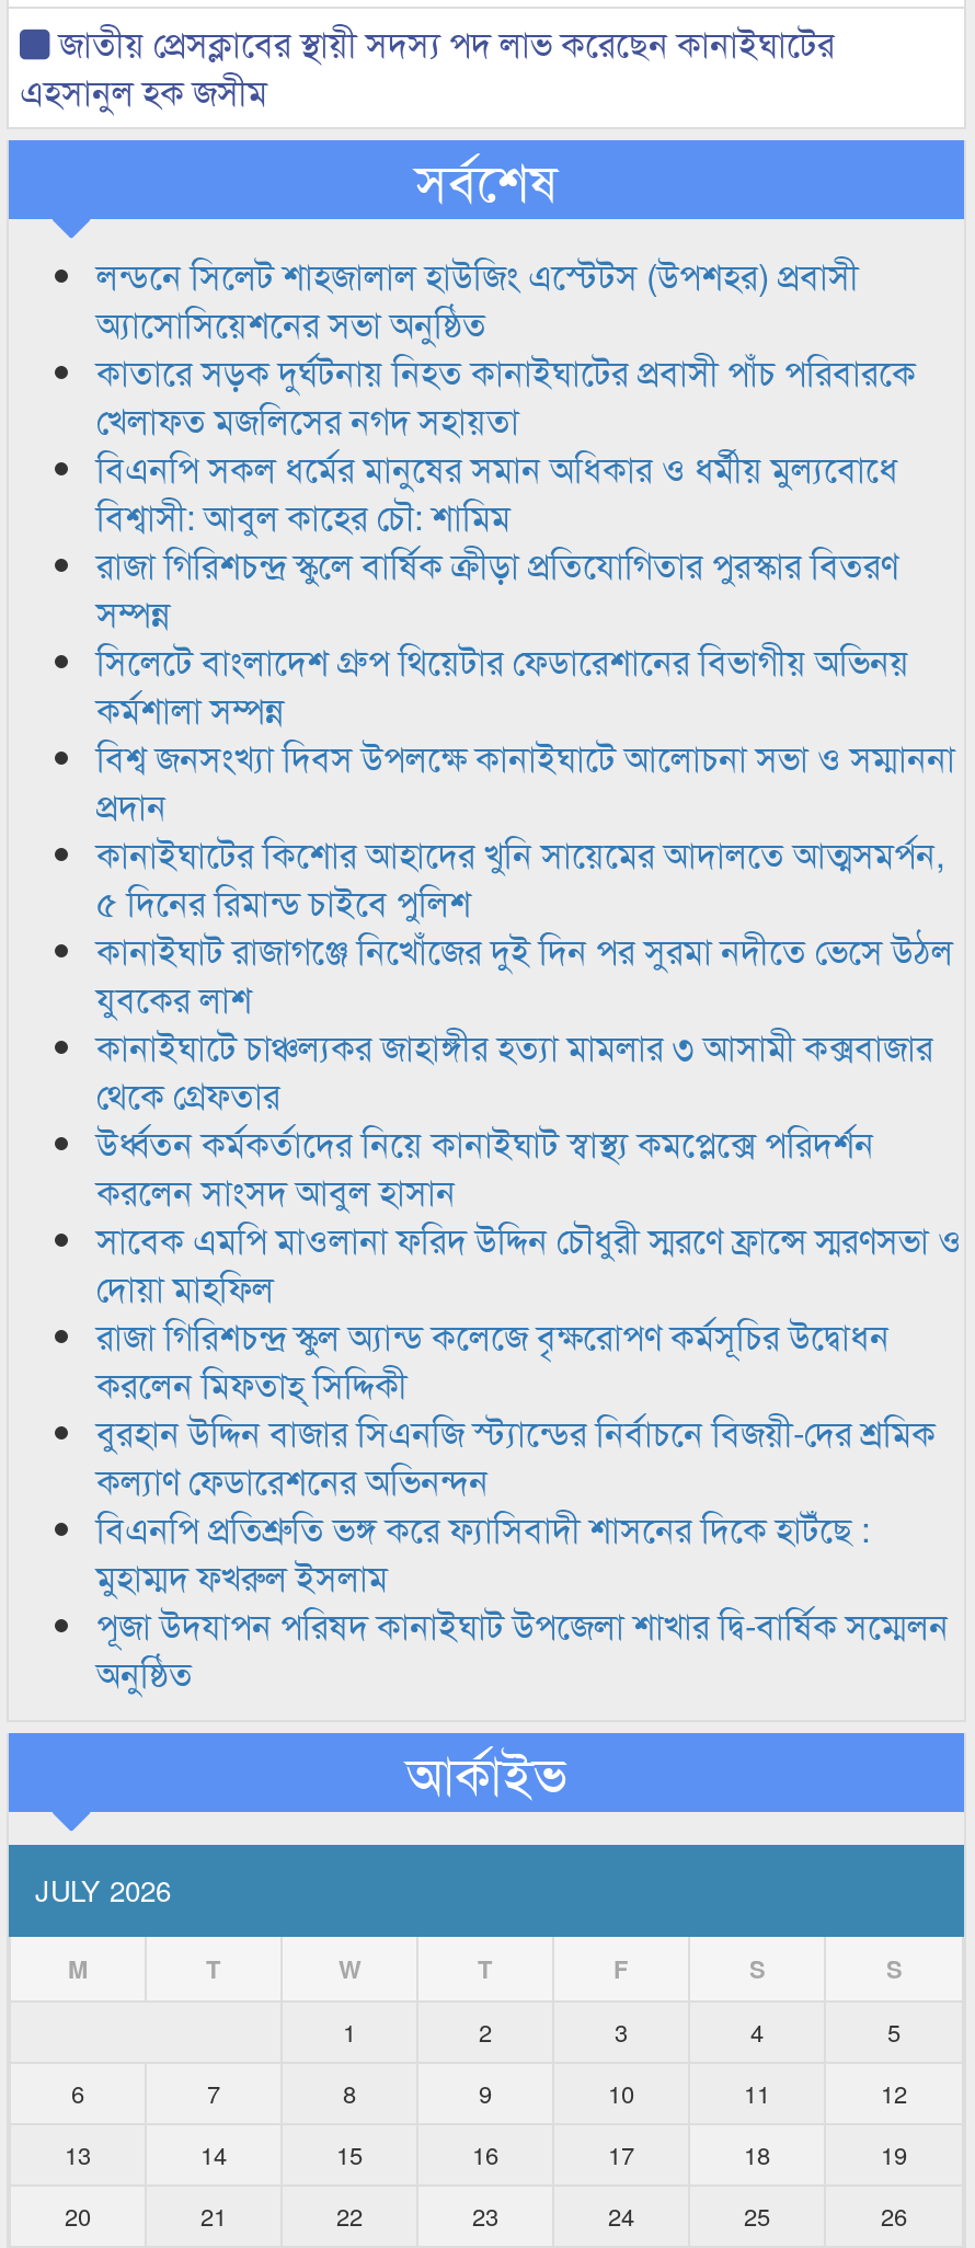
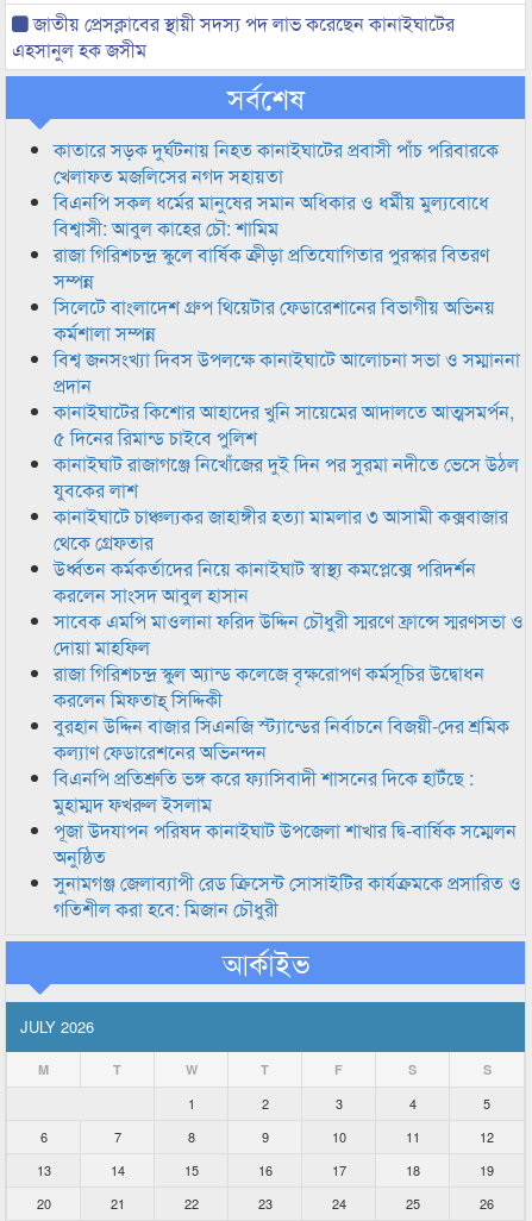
[96,250,859,348] লন্ডনে সিলেট শাহজালাল হাউজিং এস্টেটস (উপশহর) প্রবাসী | অ্যাসোসিয়েশনের সভা অনুষ্ঠিত -> none
moved [96,394,962,1698] -> [54,162,524,870]: খেলাফত মজলিসের নগদ সহায়তা | বিএনপি সকল ধর্মের মানুষের সমান অধিকার ও ধর্মীয় মুল্যবোধে | বিশ্বাসী: আবুল কাহের চৌ: শামিম | ... | পূজা উদযাপন পরিষদ কানাইঘাট উপজেলা শাখার দ্বি-বার্ষিক সম্মেলন | অনুষ্ঠিত
none -> [54,869,521,922] সুনামগঞ্জ জেলাব্যাপী রেড ক্রিসেন্ট সোসাইটির কার্যক্রমকে প্রসারিত ও | গতিশীল করা হবে: মিজান চৌধুরী

